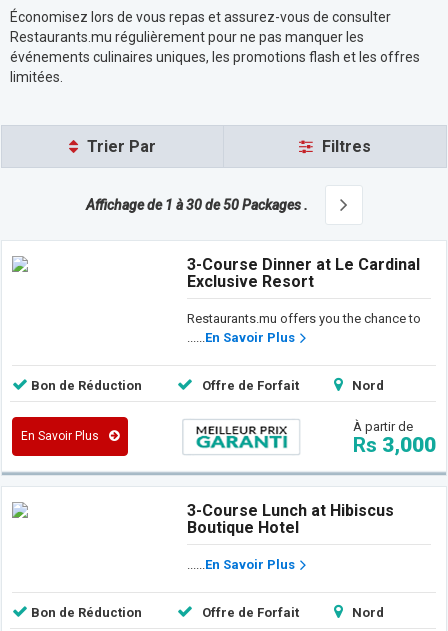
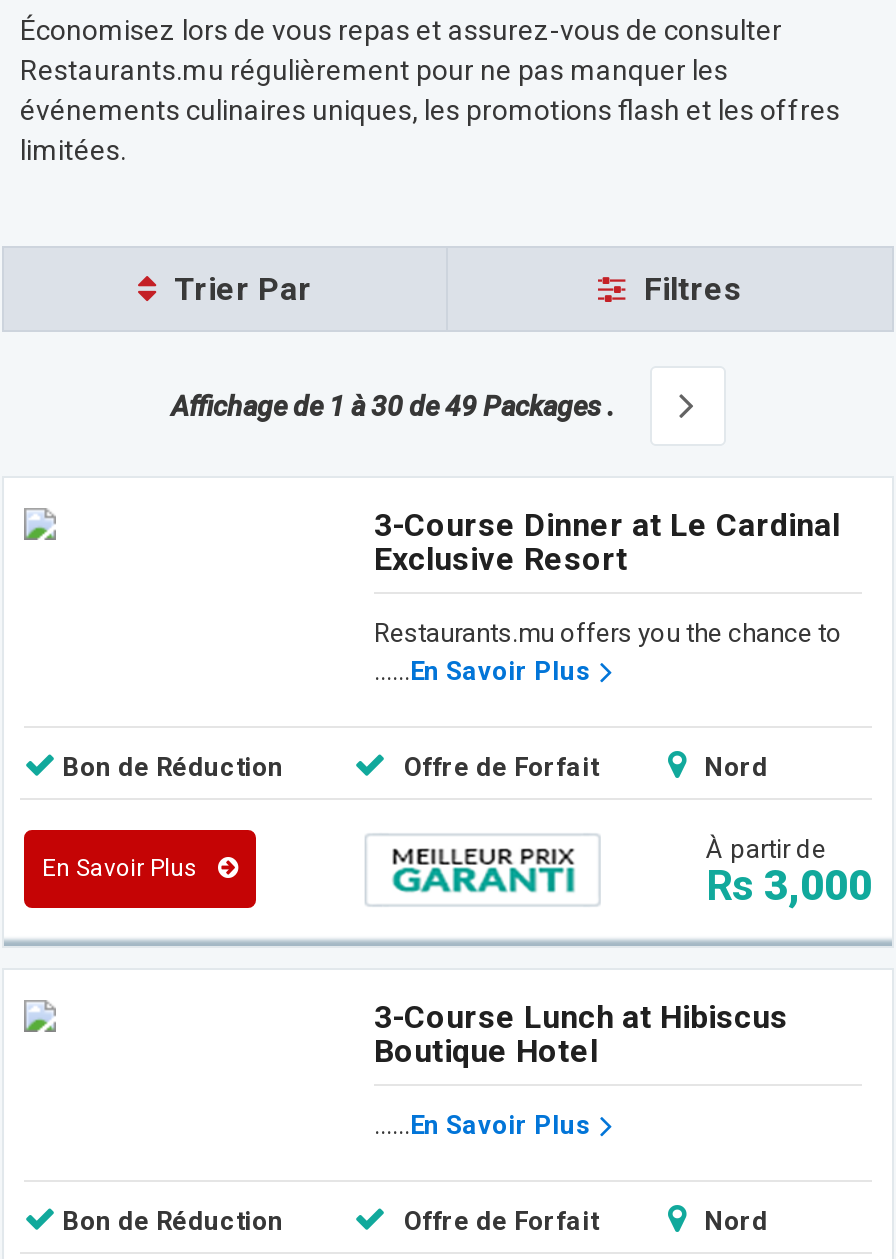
[85,197,307,213] Affichage de 1 à 30 de 50 Packages . -> [171,390,615,422] Affichage de 1 à 30 de 49 Packages .

